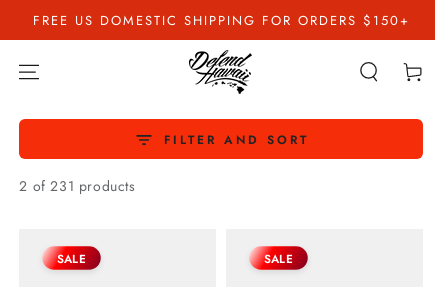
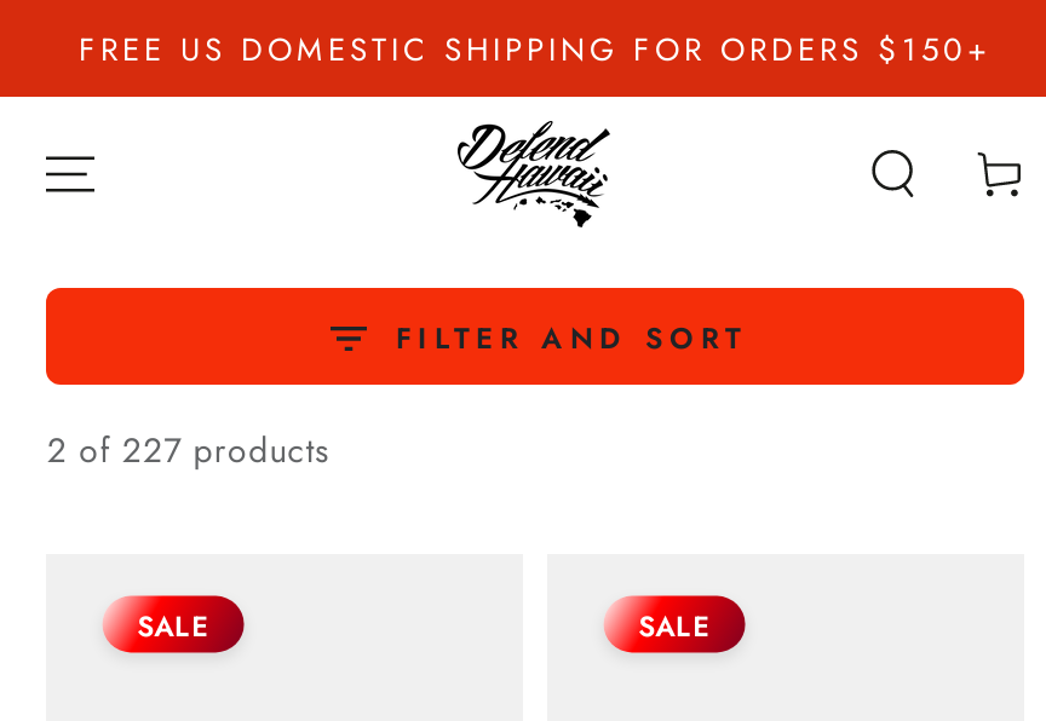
[19,176,136,196] 2 of 231 products -> [47,426,331,474] 2 of 227 products

